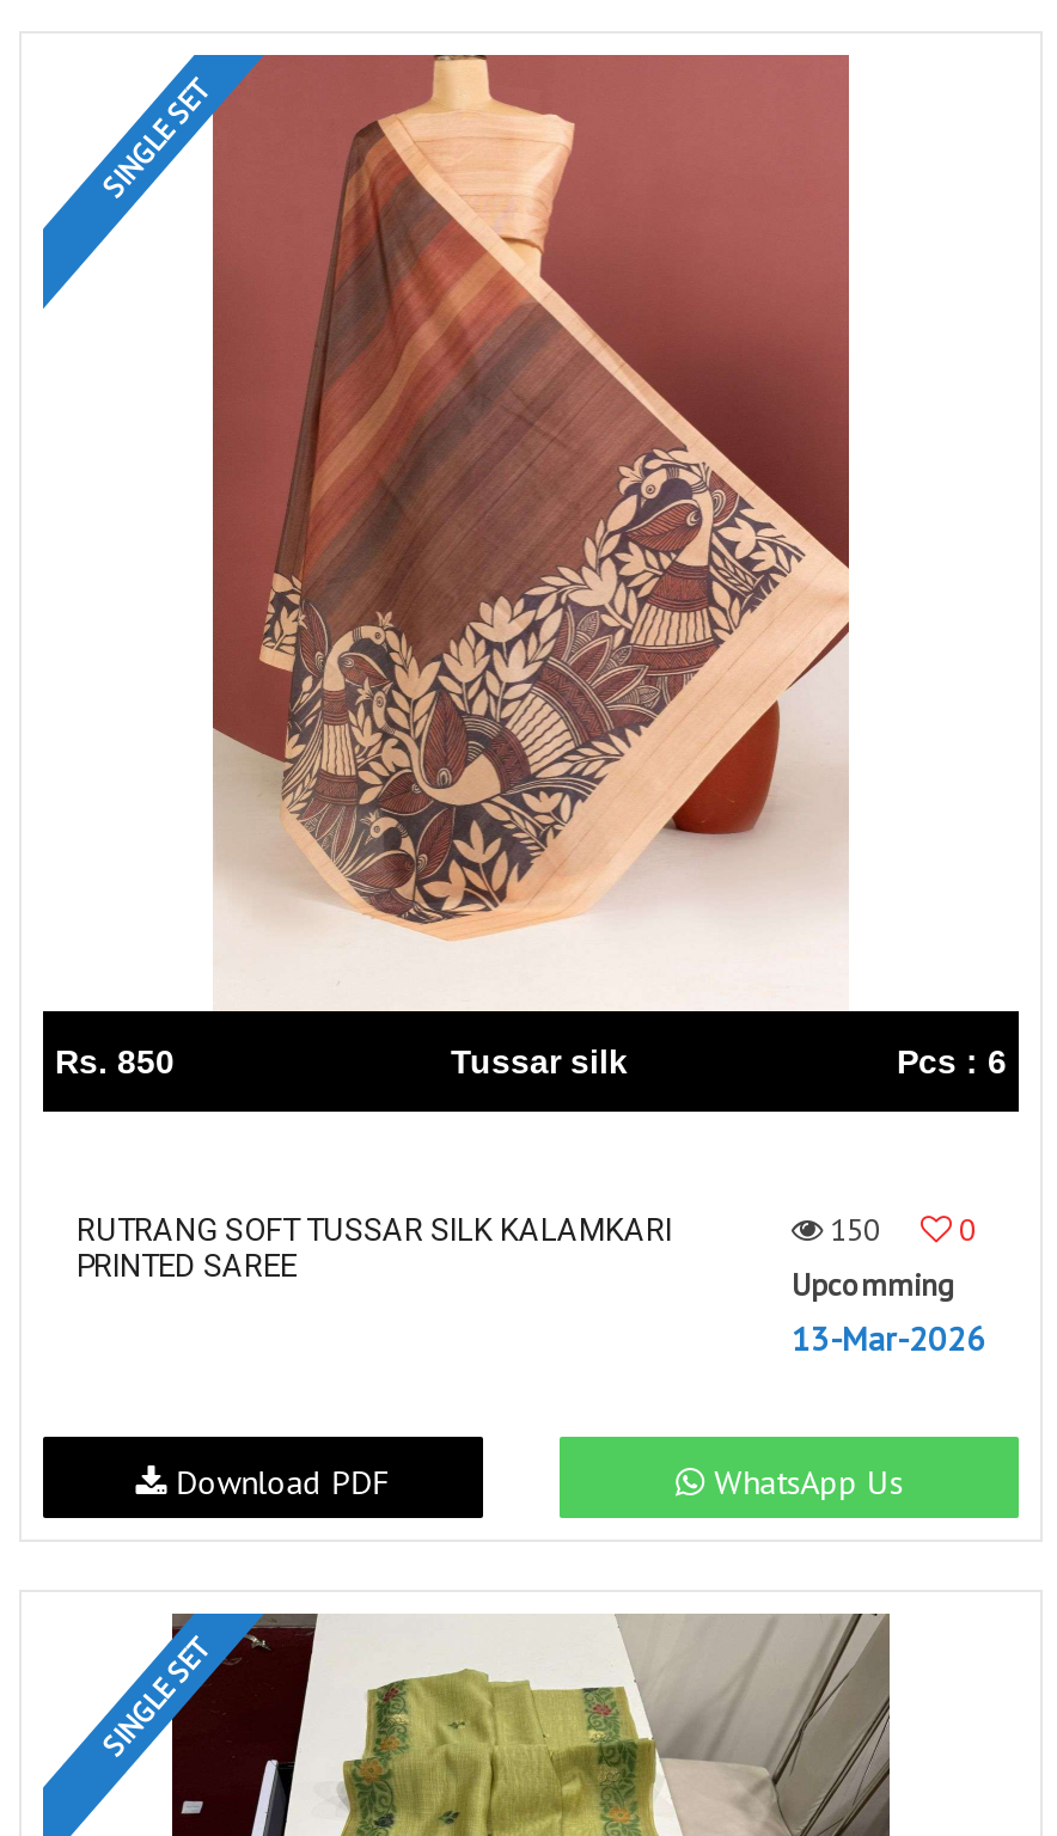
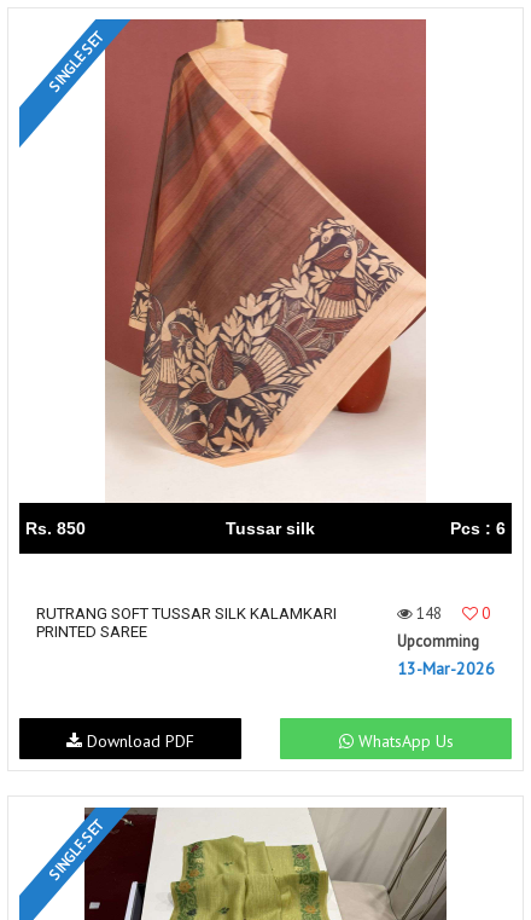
[830,1210,976,1250] 150 0 -> [416,603,490,624] 148 0

